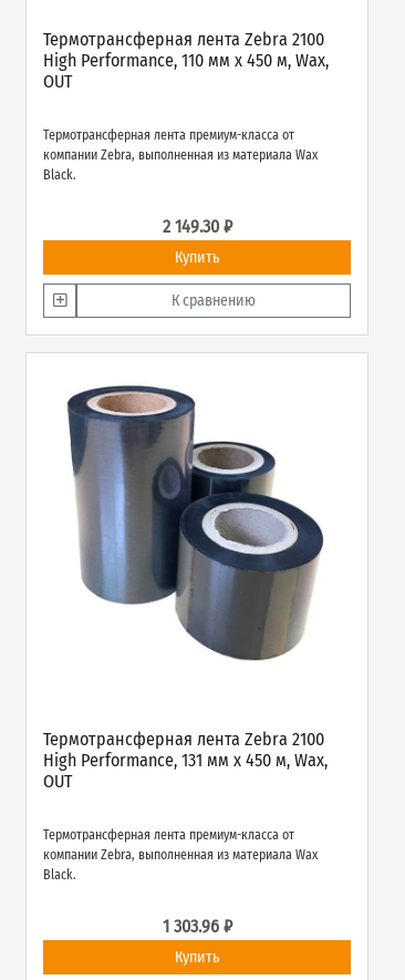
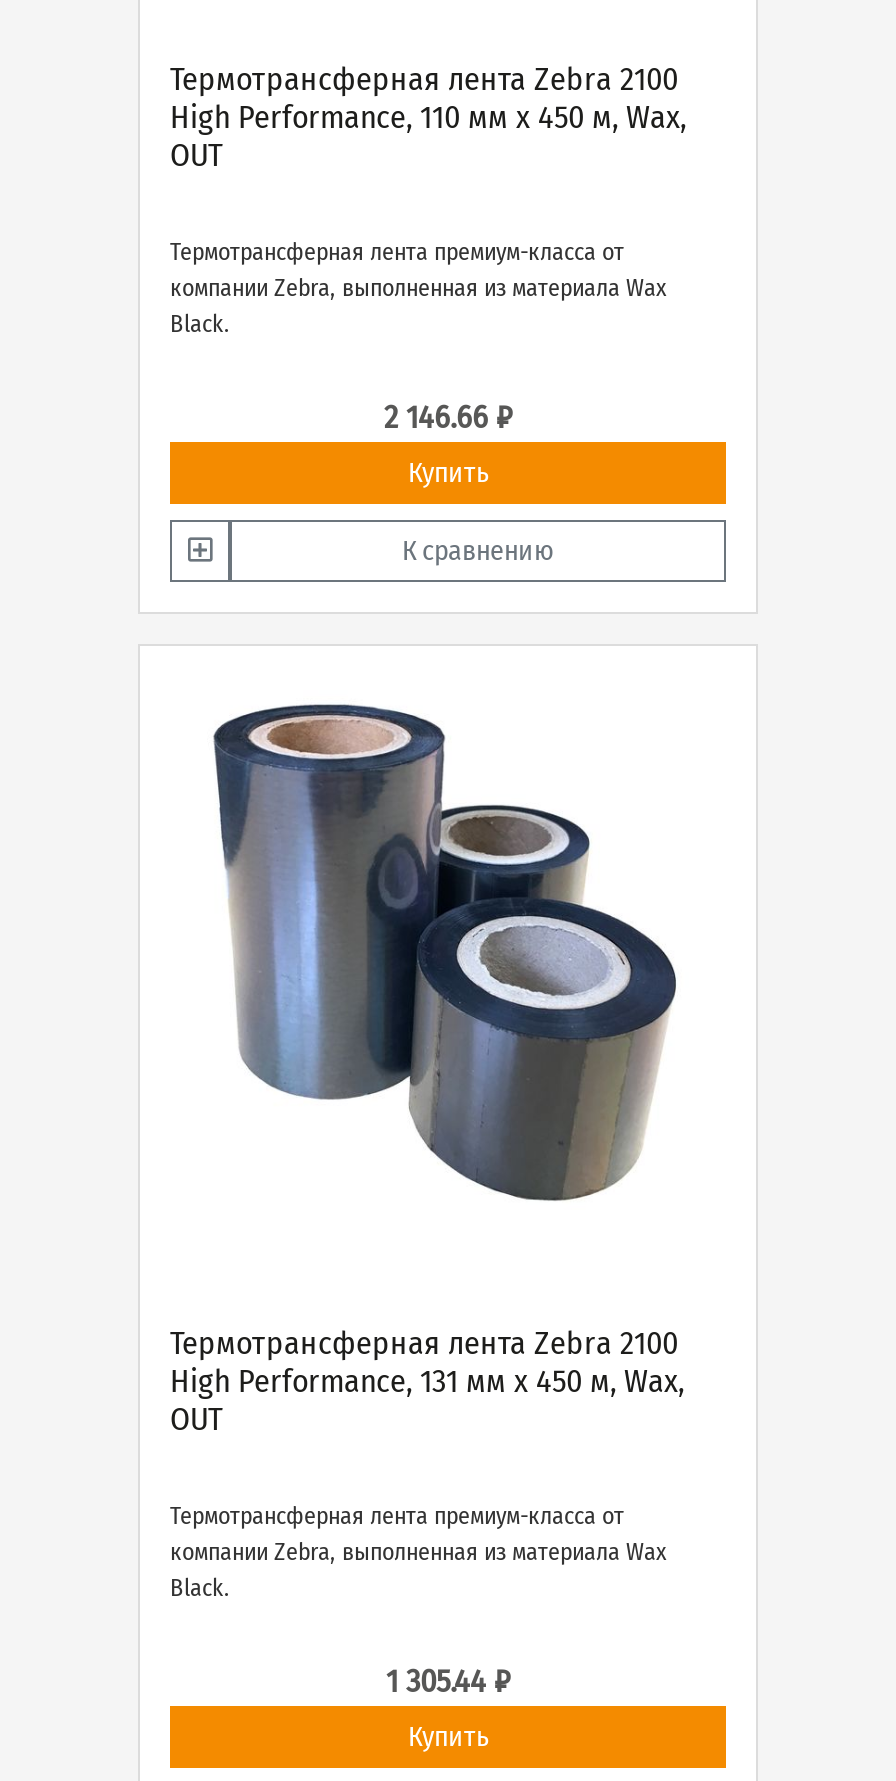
[162,215,232,237] 2 149.30 ₽ -> [384,397,512,435] 2 146.66 ₽
[162,915,232,936] 1 303.96 ₽ -> [386,1661,510,1699] 1 305.44 ₽

